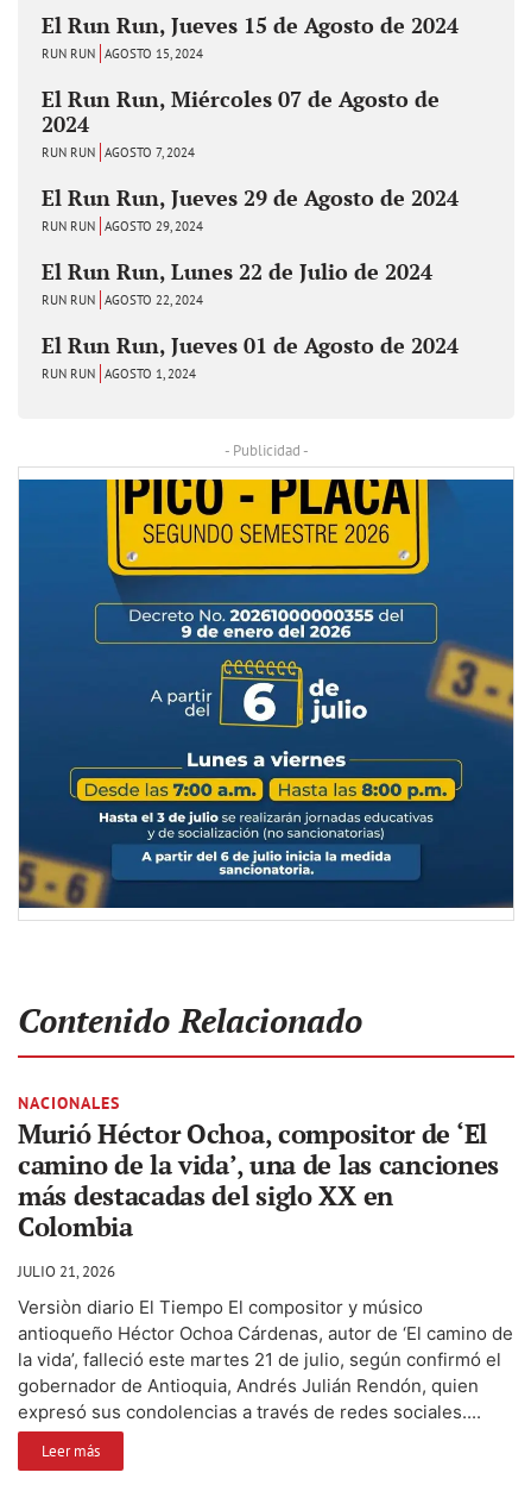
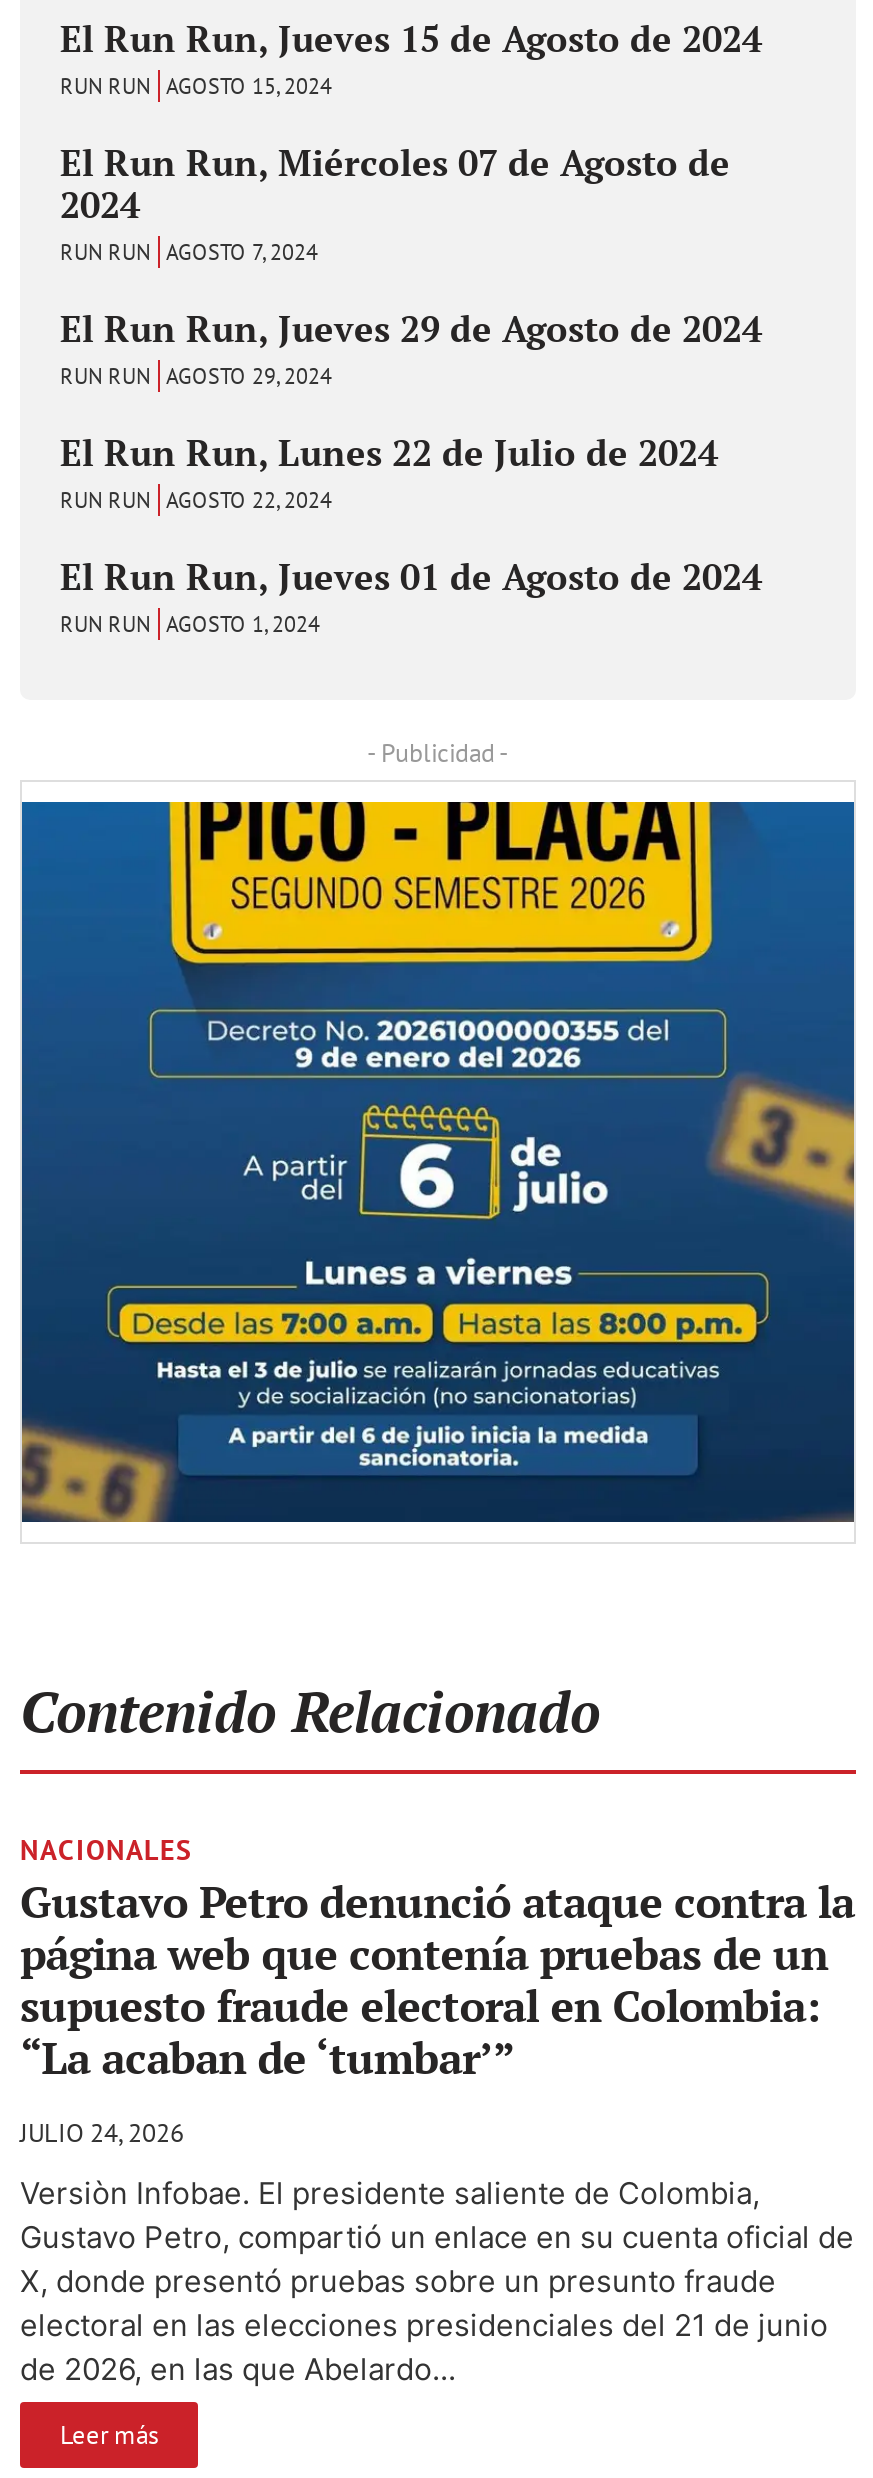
[18,1116,499,1243] Murió Héctor Ochoa, compositor de ‘El | camino de la vida’, una de las canciones | más destacadas del siglo XX en | Colombia -> [20,1871,855,2085] Gustavo Petro denunció ataque contra la | página web que contenía pruebas de un | supuesto fraude electoral en Colombia: | “La acaban de ‘tumbar’”
[18,1261,115,1281] JULIO 21, 2026 -> [20,2115,184,2149] JULIO 24, 2026
[18,1295,513,1423] Versiòn diario El Tiempo El compositor y músico | antioqueño Héctor Ochoa Cárdenas, autor de ‘El camino de | la vida’, falleció este martes 21 de julio, según confirmó el | gobernador de Antioquia, Andrés Julián Rendón, quien | expresó sus condolencias a través de redes sociales.... -> [20,2173,854,2387] Versiòn Infobae. El presidente saliente de Colombia, | Gustavo Petro, compartió un enlace en su cuenta oficial de | X, donde presentó pruebas sobre un presunto fraude | electoral en las elecciones presidenciales del 21 de junio | de 2026, en las que Abelardo...

